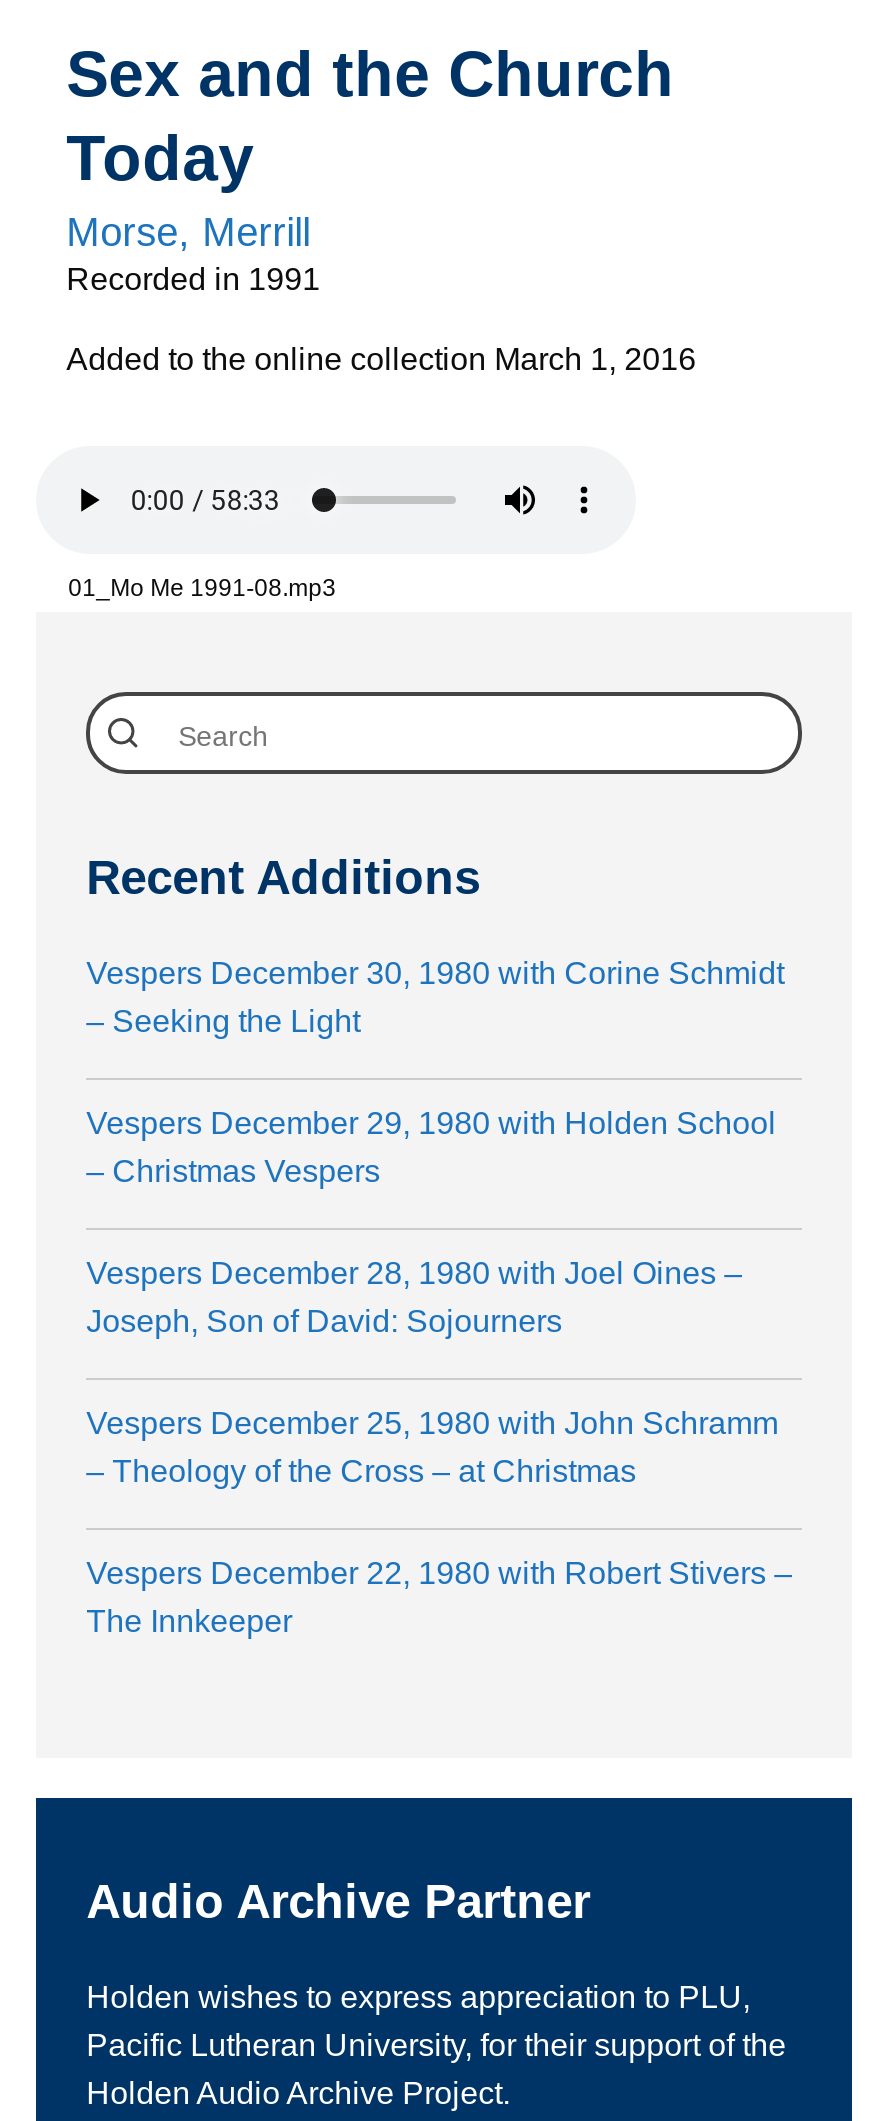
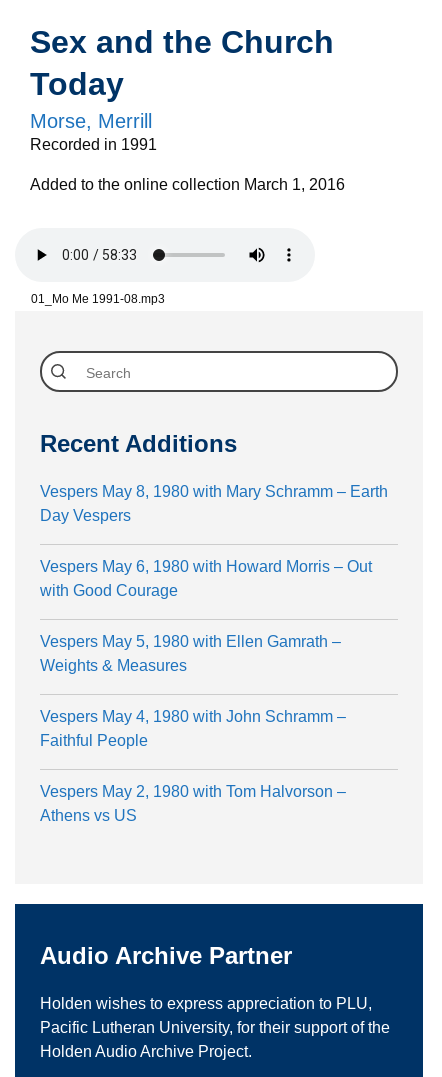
[86,956,784,1038] Vespers December 30, 1980 with Corine Schmidt | – Seeking the Light -> [40,483,388,524] Vespers May 8, 1980 with Mary Schramm – Earth | Day Vespers
[86,1106,776,1188] Vespers December 29, 1980 with Holden School | – Christmas Vespers -> [40,558,372,599] Vespers May 6, 1980 with Howard Morris – Out | with Good Courage
[86,1256,742,1338] Vespers December 28, 1980 with Joel Oines – | Joseph, Son of David: Sojourners -> [40,633,341,674] Vespers May 5, 1980 with Ellen Gamrath – | Weights & Measures
[86,1406,778,1488] Vespers December 25, 1980 with John Schramm | – Theology of the Cross – at Christmas -> [40,708,346,749] Vespers May 4, 1980 with John Schramm – | Faithful People
[86,1556,792,1638] Vespers December 22, 1980 with Robert Stivers – | The Innkeeper -> [40,783,346,824] Vespers May 2, 1980 with Tom Halvorson – | Athens vs US

